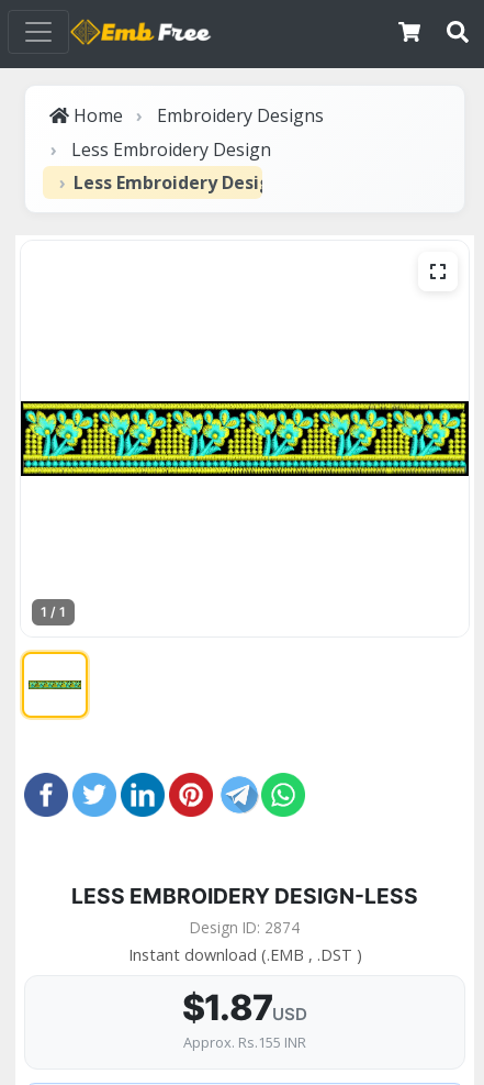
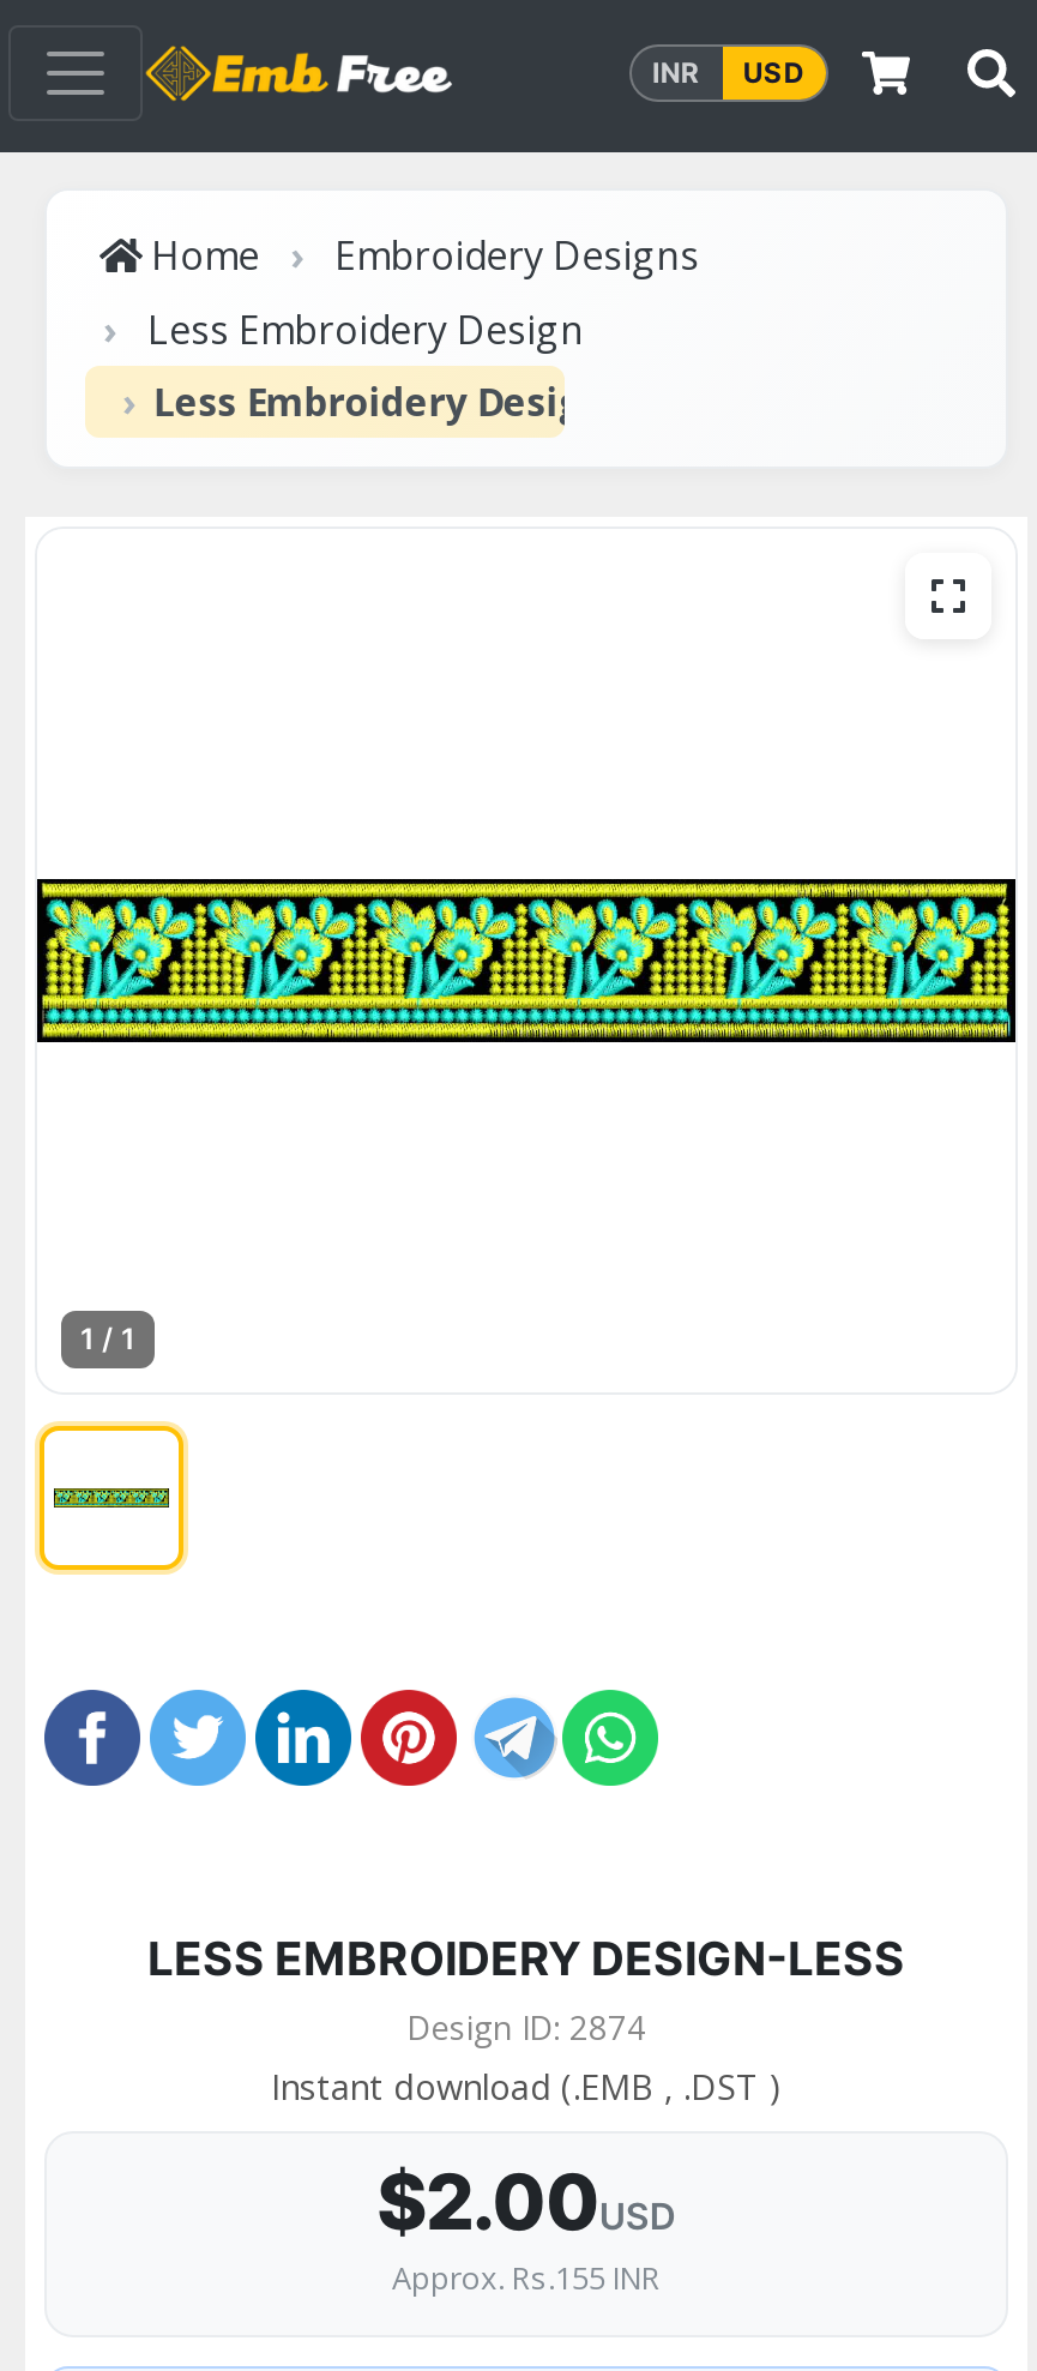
none -> [652,55,804,89] INR | USD
[182,987,308,1029] $1.87USD -> [377,2156,676,2250] $2.00USD

